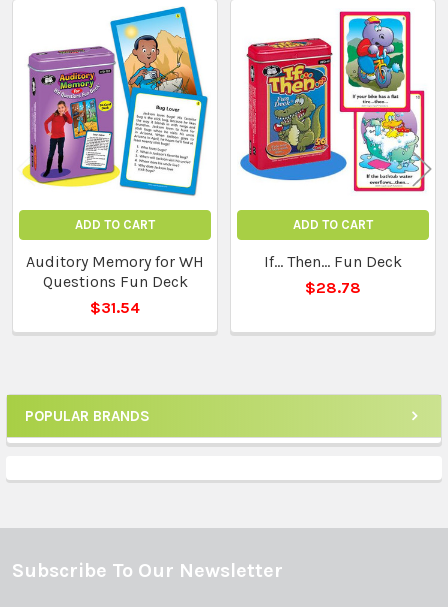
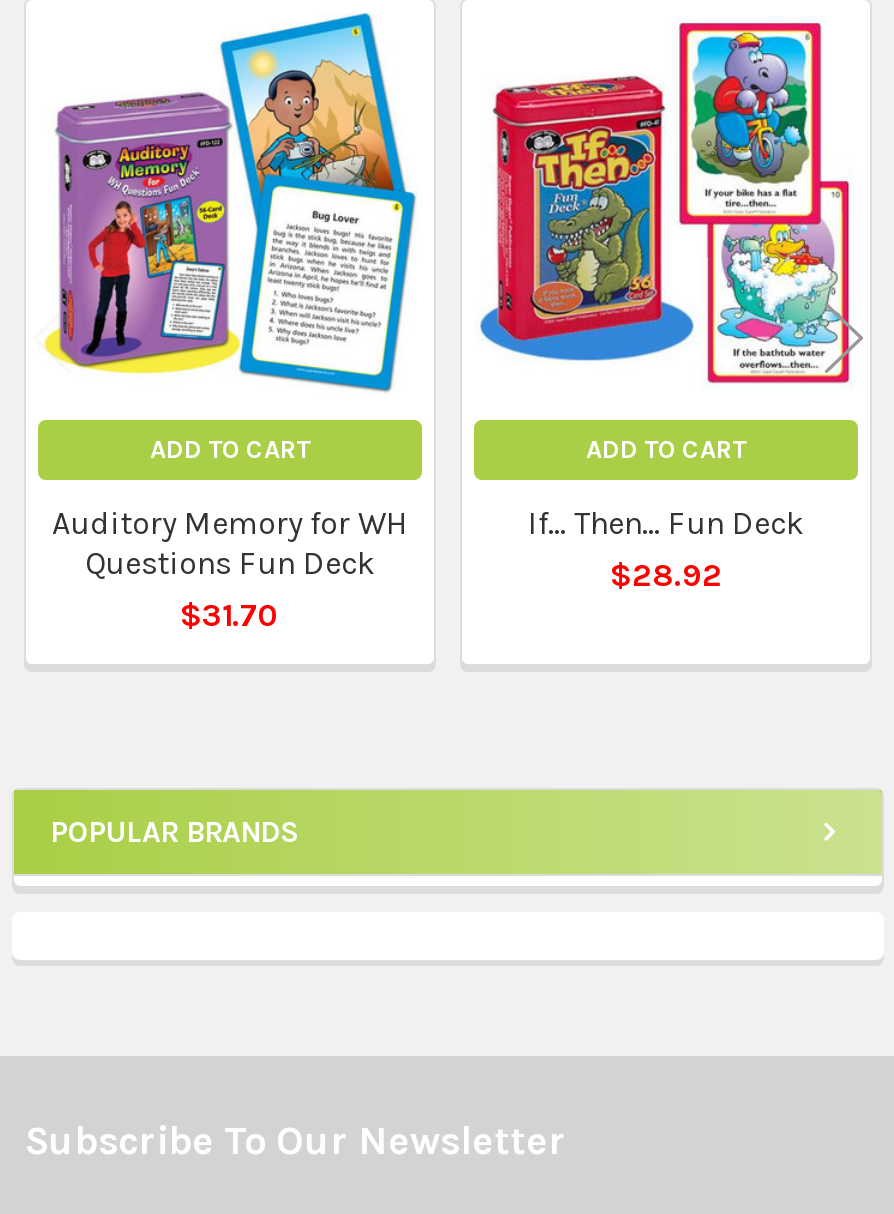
[305,278,361,297] $28.78 -> [610,557,722,595] $28.92
[90,298,140,317] $31.54 -> [180,597,280,635] $31.70

